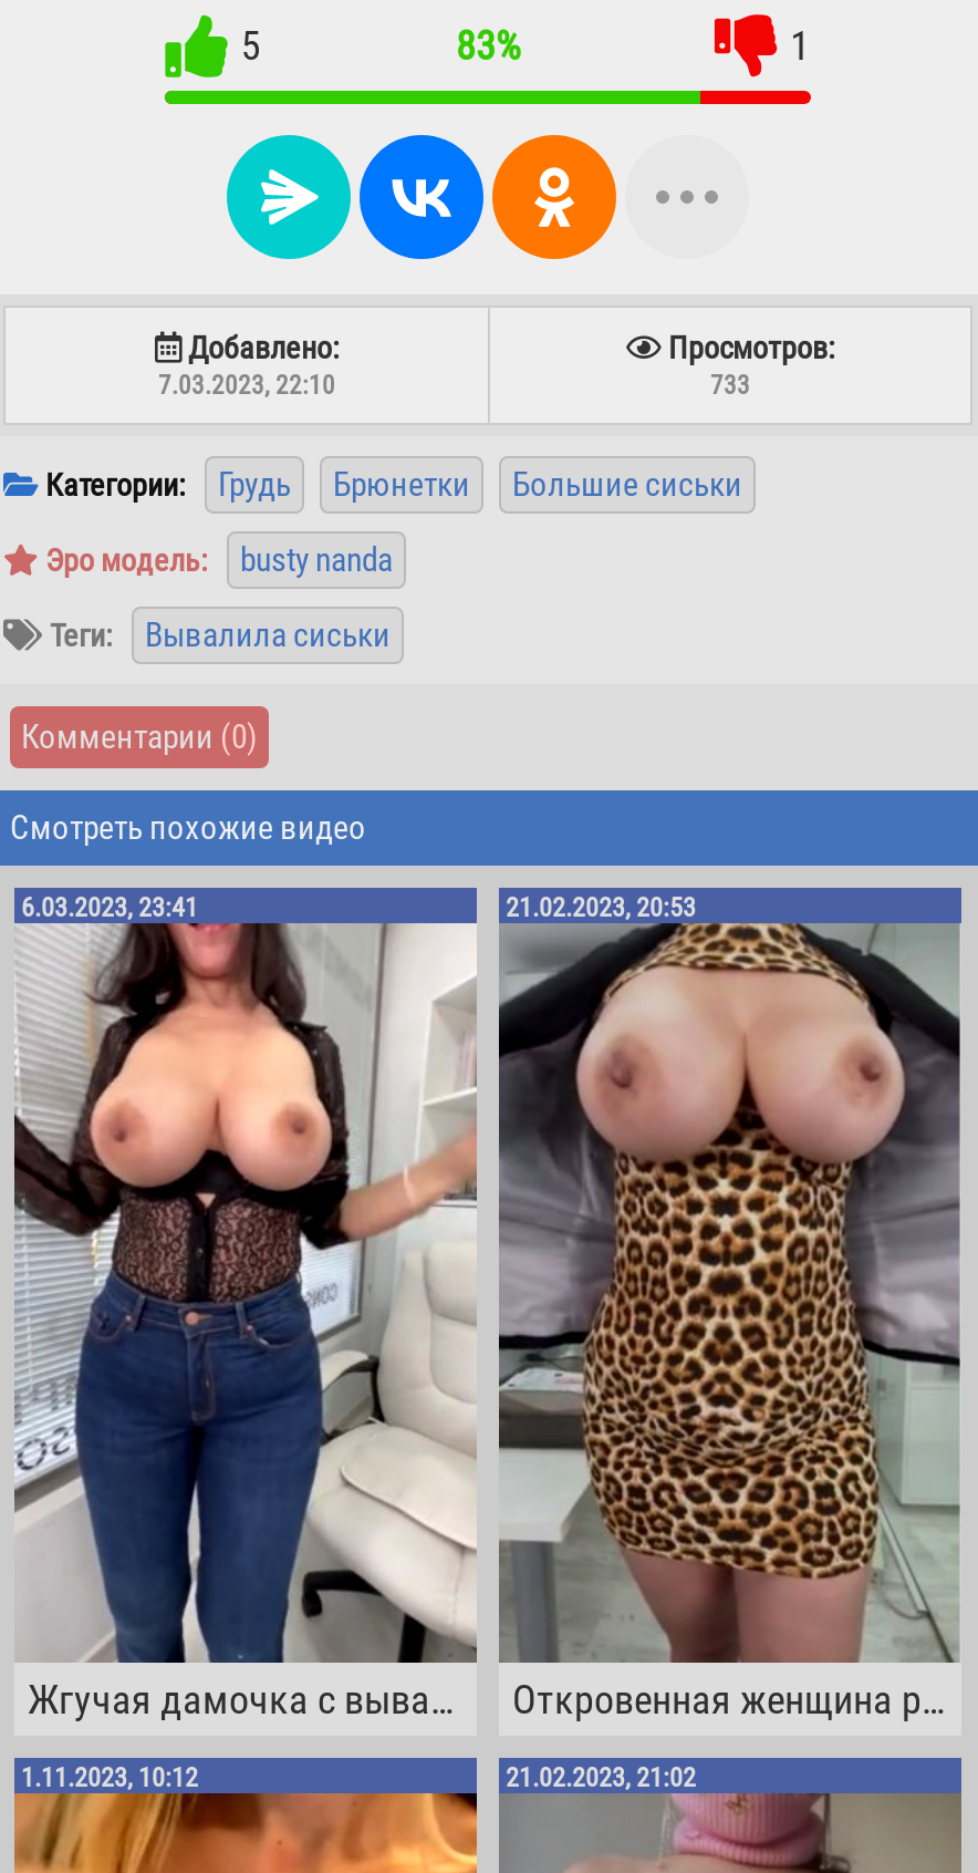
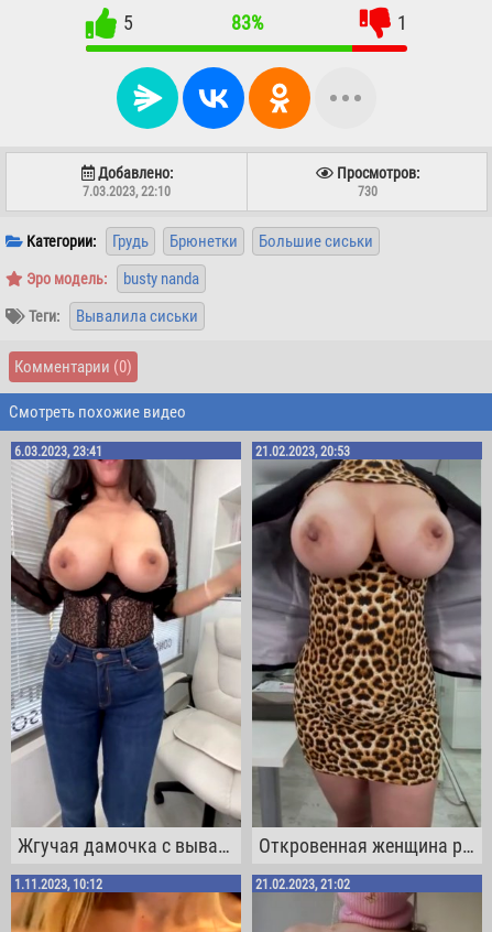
[710,370,750,401] 733 -> [357,184,377,199] 730

